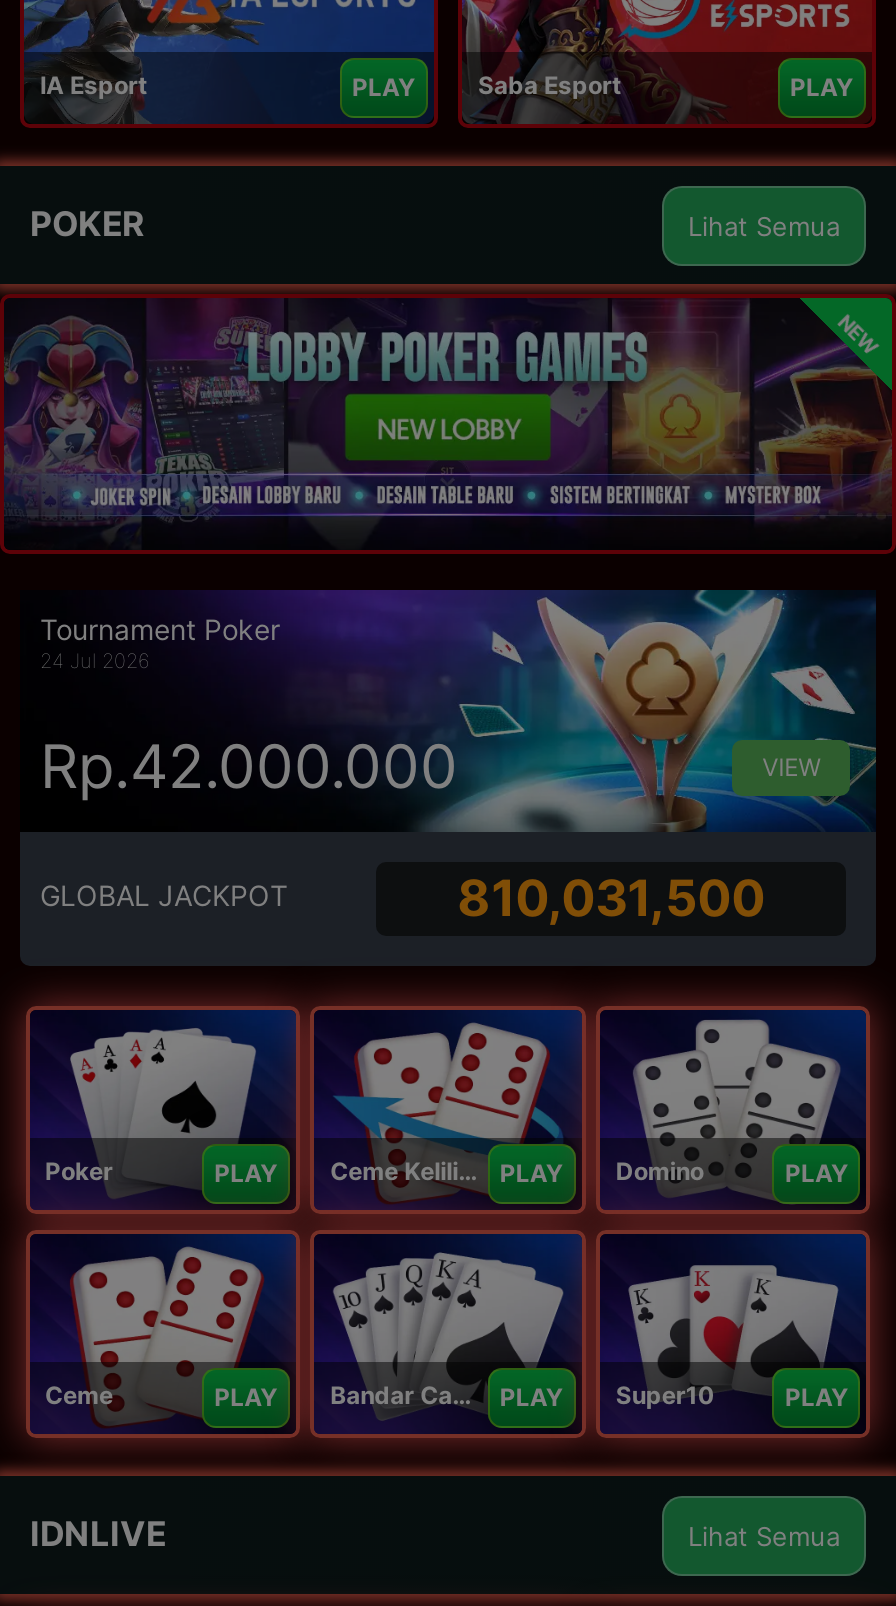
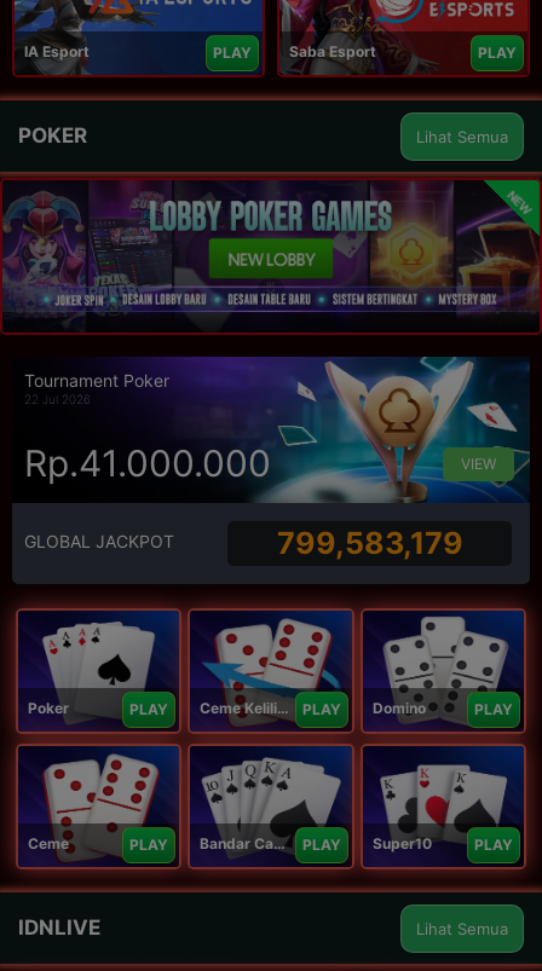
[40,648,150,672] 24 Jul 2026 -> [24,392,91,406] 22 Jul 2026
[40,729,458,801] Rp.42.000.000 -> [24,441,271,484] Rp.41.000.000
[457,868,765,928] 810,031,500 -> [277,525,463,561] 799,583,179

